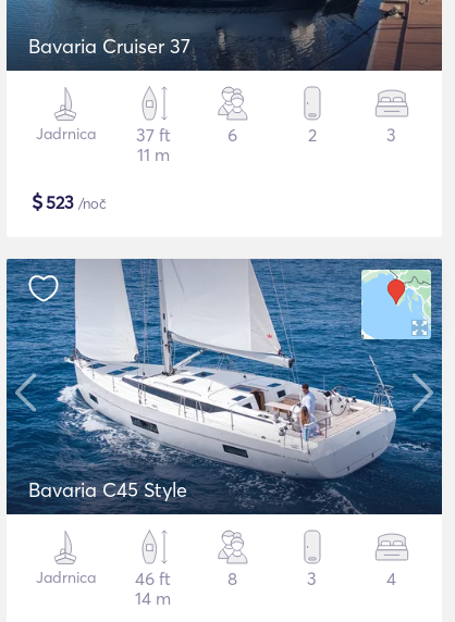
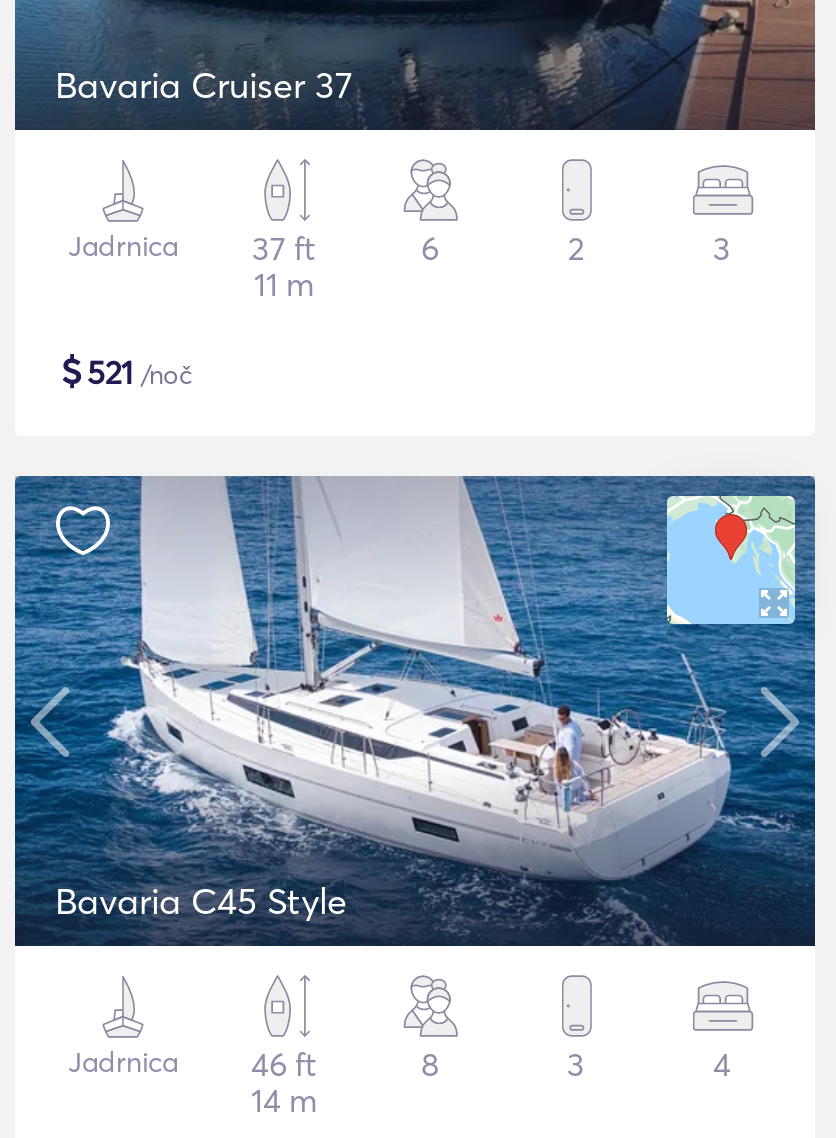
[32,189,107,214] $523 /noč -> [61,348,193,394] $521 /noč

